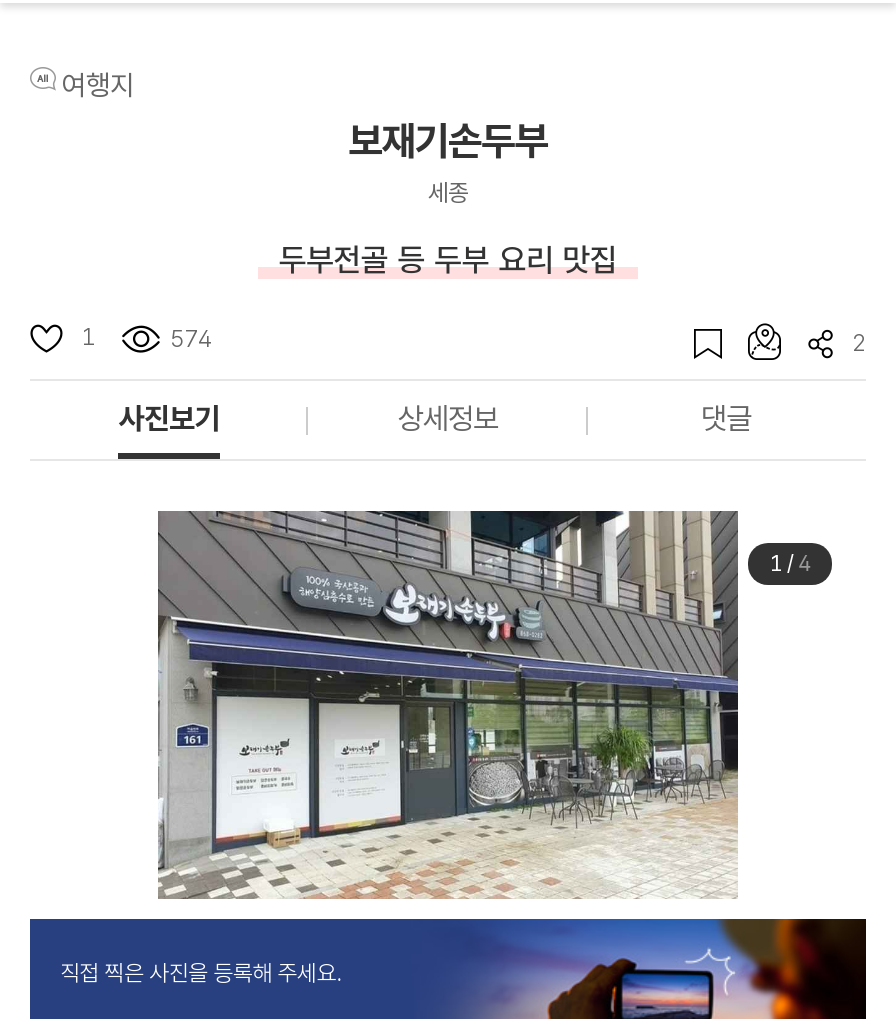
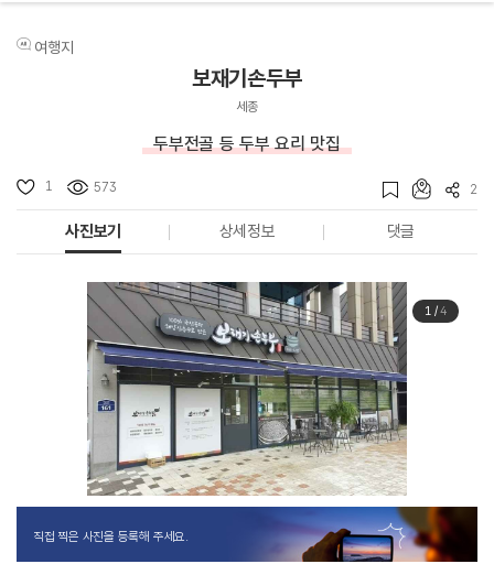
[170,325,212,353] 574 -> [94,180,117,195] 573

